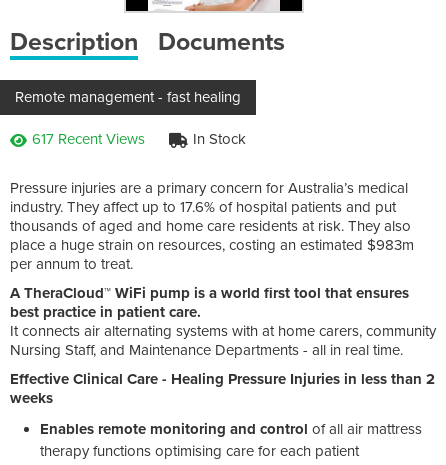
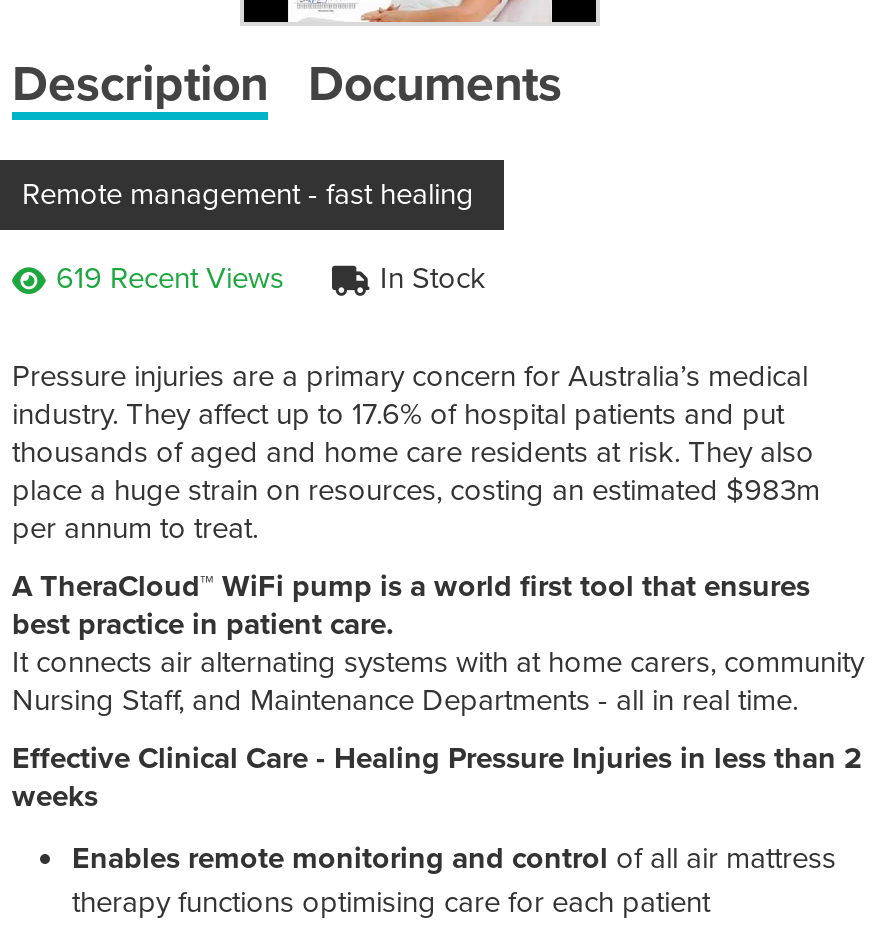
[32,130,145,148] 617 Recent Views -> [56,259,284,295] 619 Recent Views

